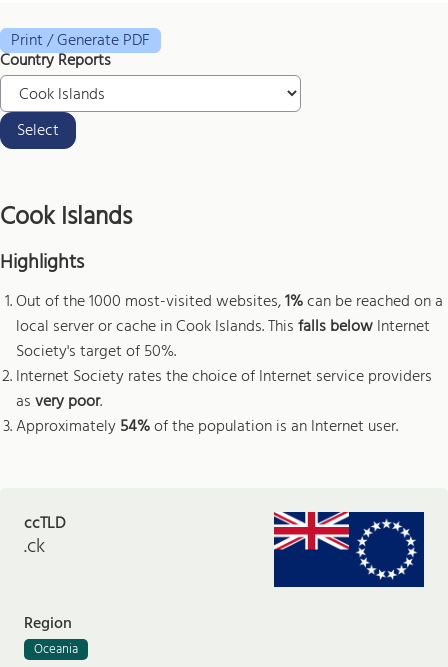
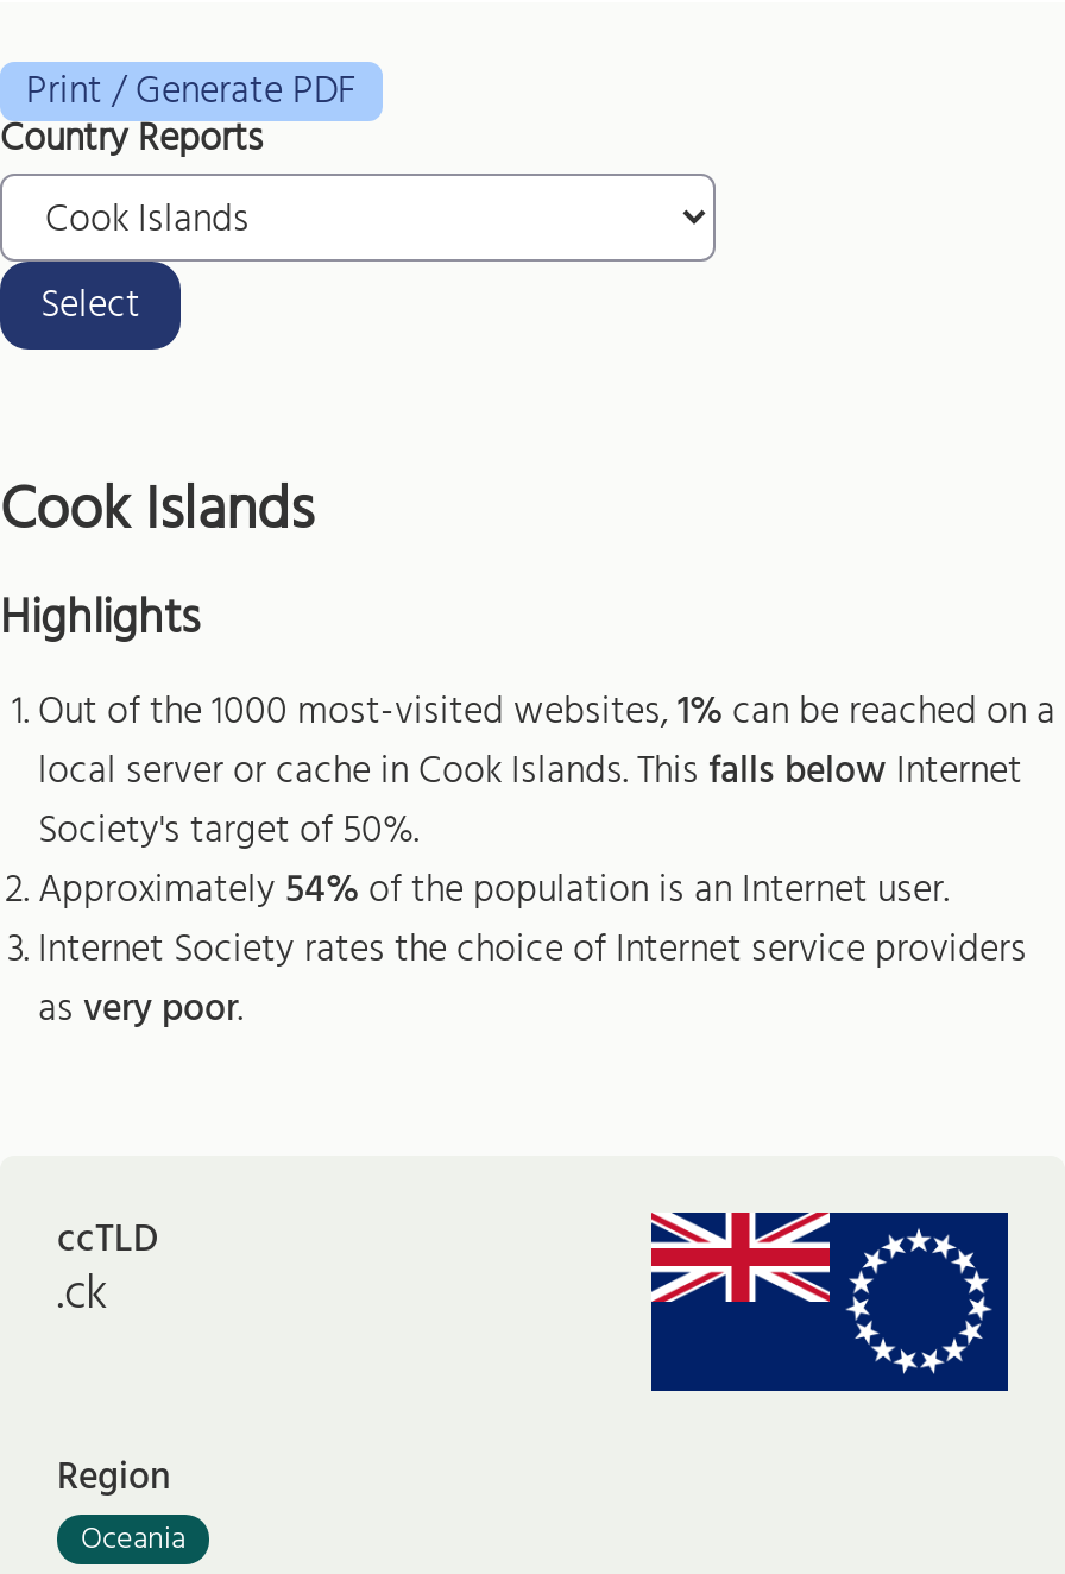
moved [16,364,432,415] -> [38,921,1027,1042]: Internet Society rates the choice of Internet service providers | as very poor
moved [16,414,398,440] -> [38,861,949,923]: Approximately 54% of the population is an Internet user.

